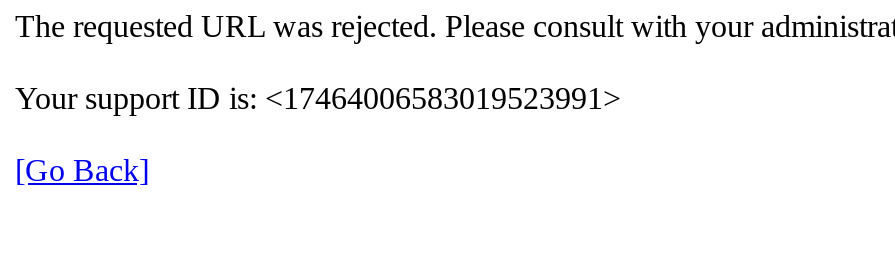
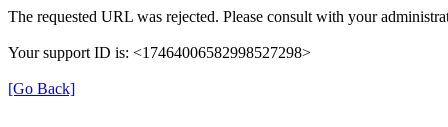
[15,81,621,115] Your support ID is: <17464006583019523991> -> [8,44,311,61] Your support ID is: <17464006582998527298>

